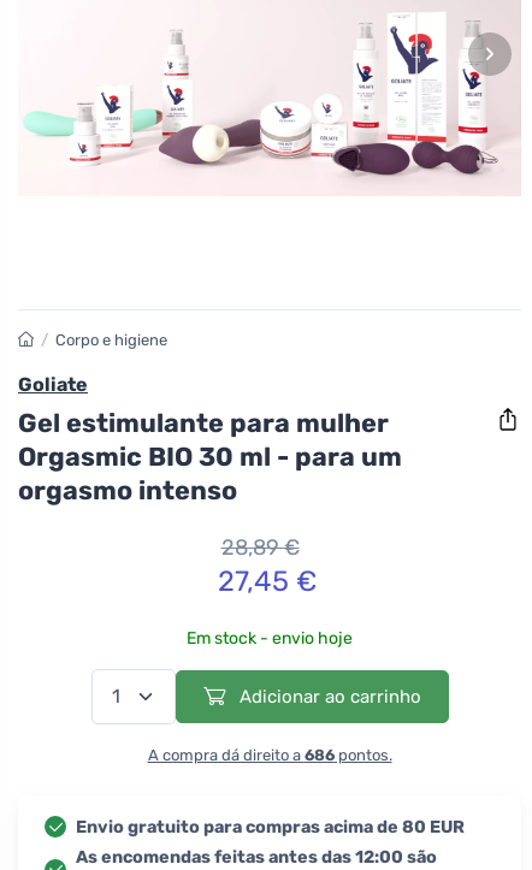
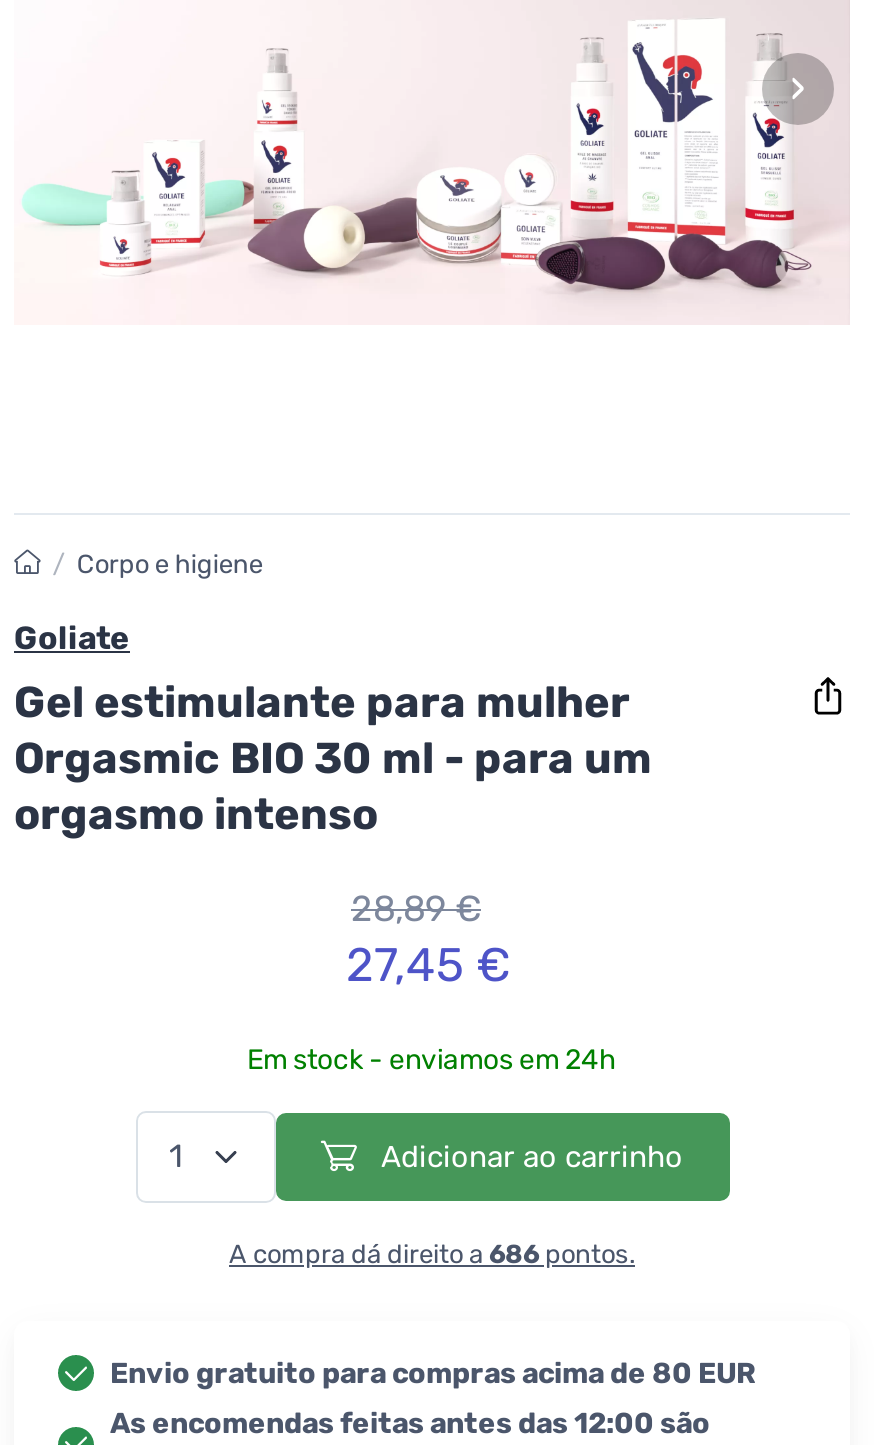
[187,628,353,648] Em stock - envio hoje -> [247,1042,617,1076] Em stock - enviamos em 24h

